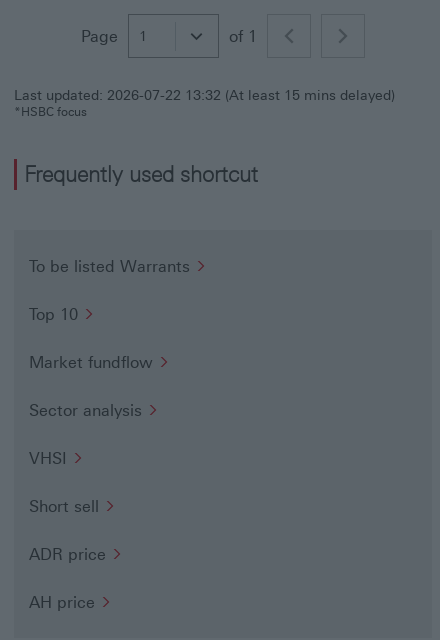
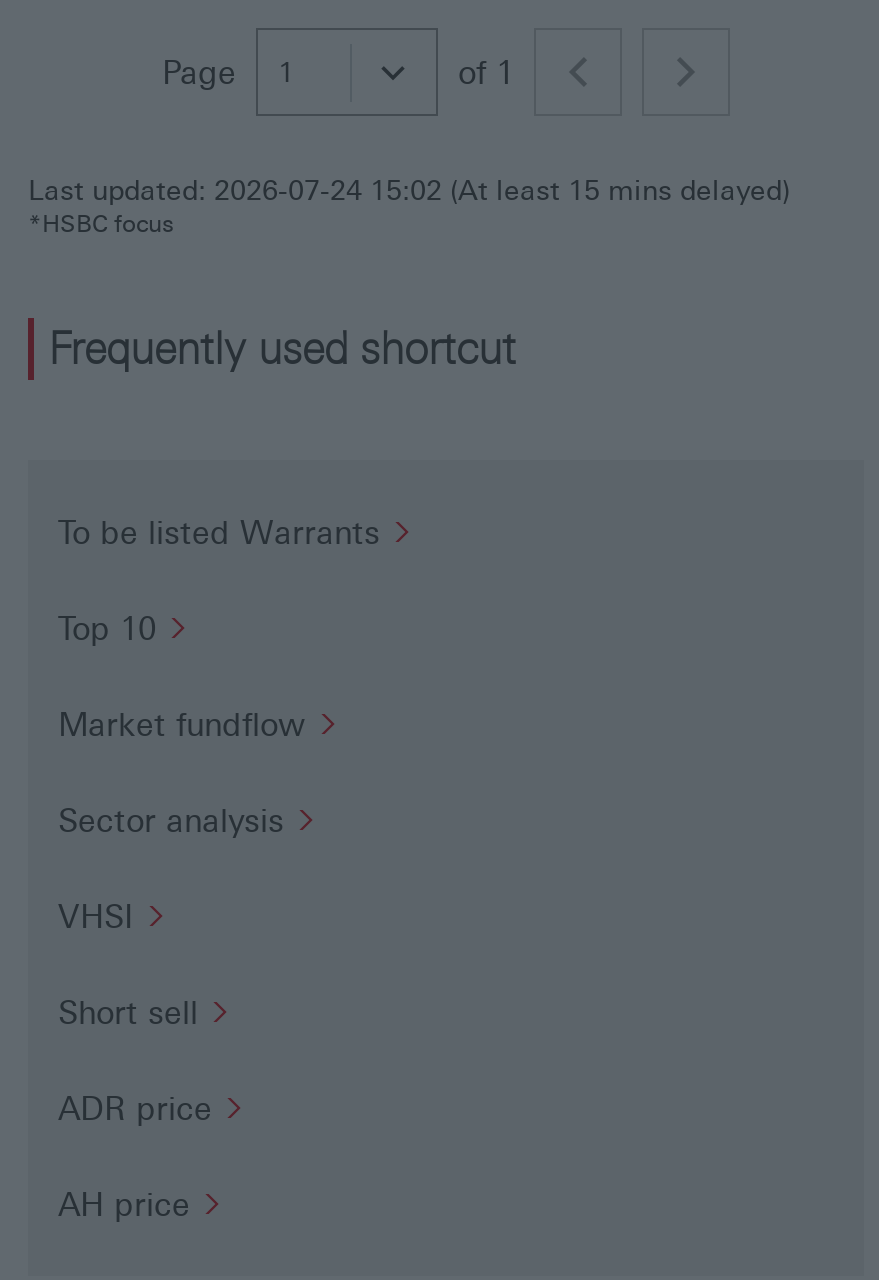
[14,86,395,104] Last updated: 2026-07-22 13:32 (At least 15 mins delayed) -> [28,172,790,208] Last updated: 2026-07-24 15:02 (At least 15 mins delayed)

